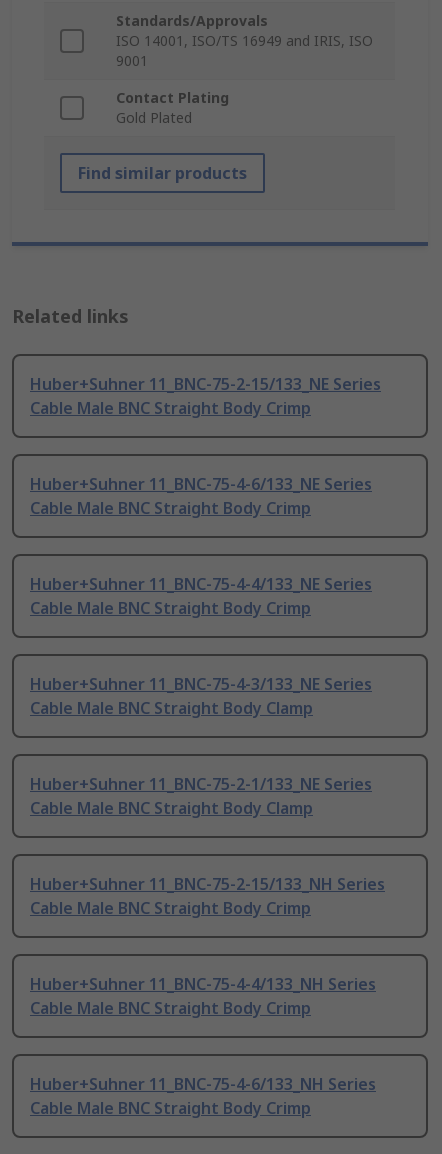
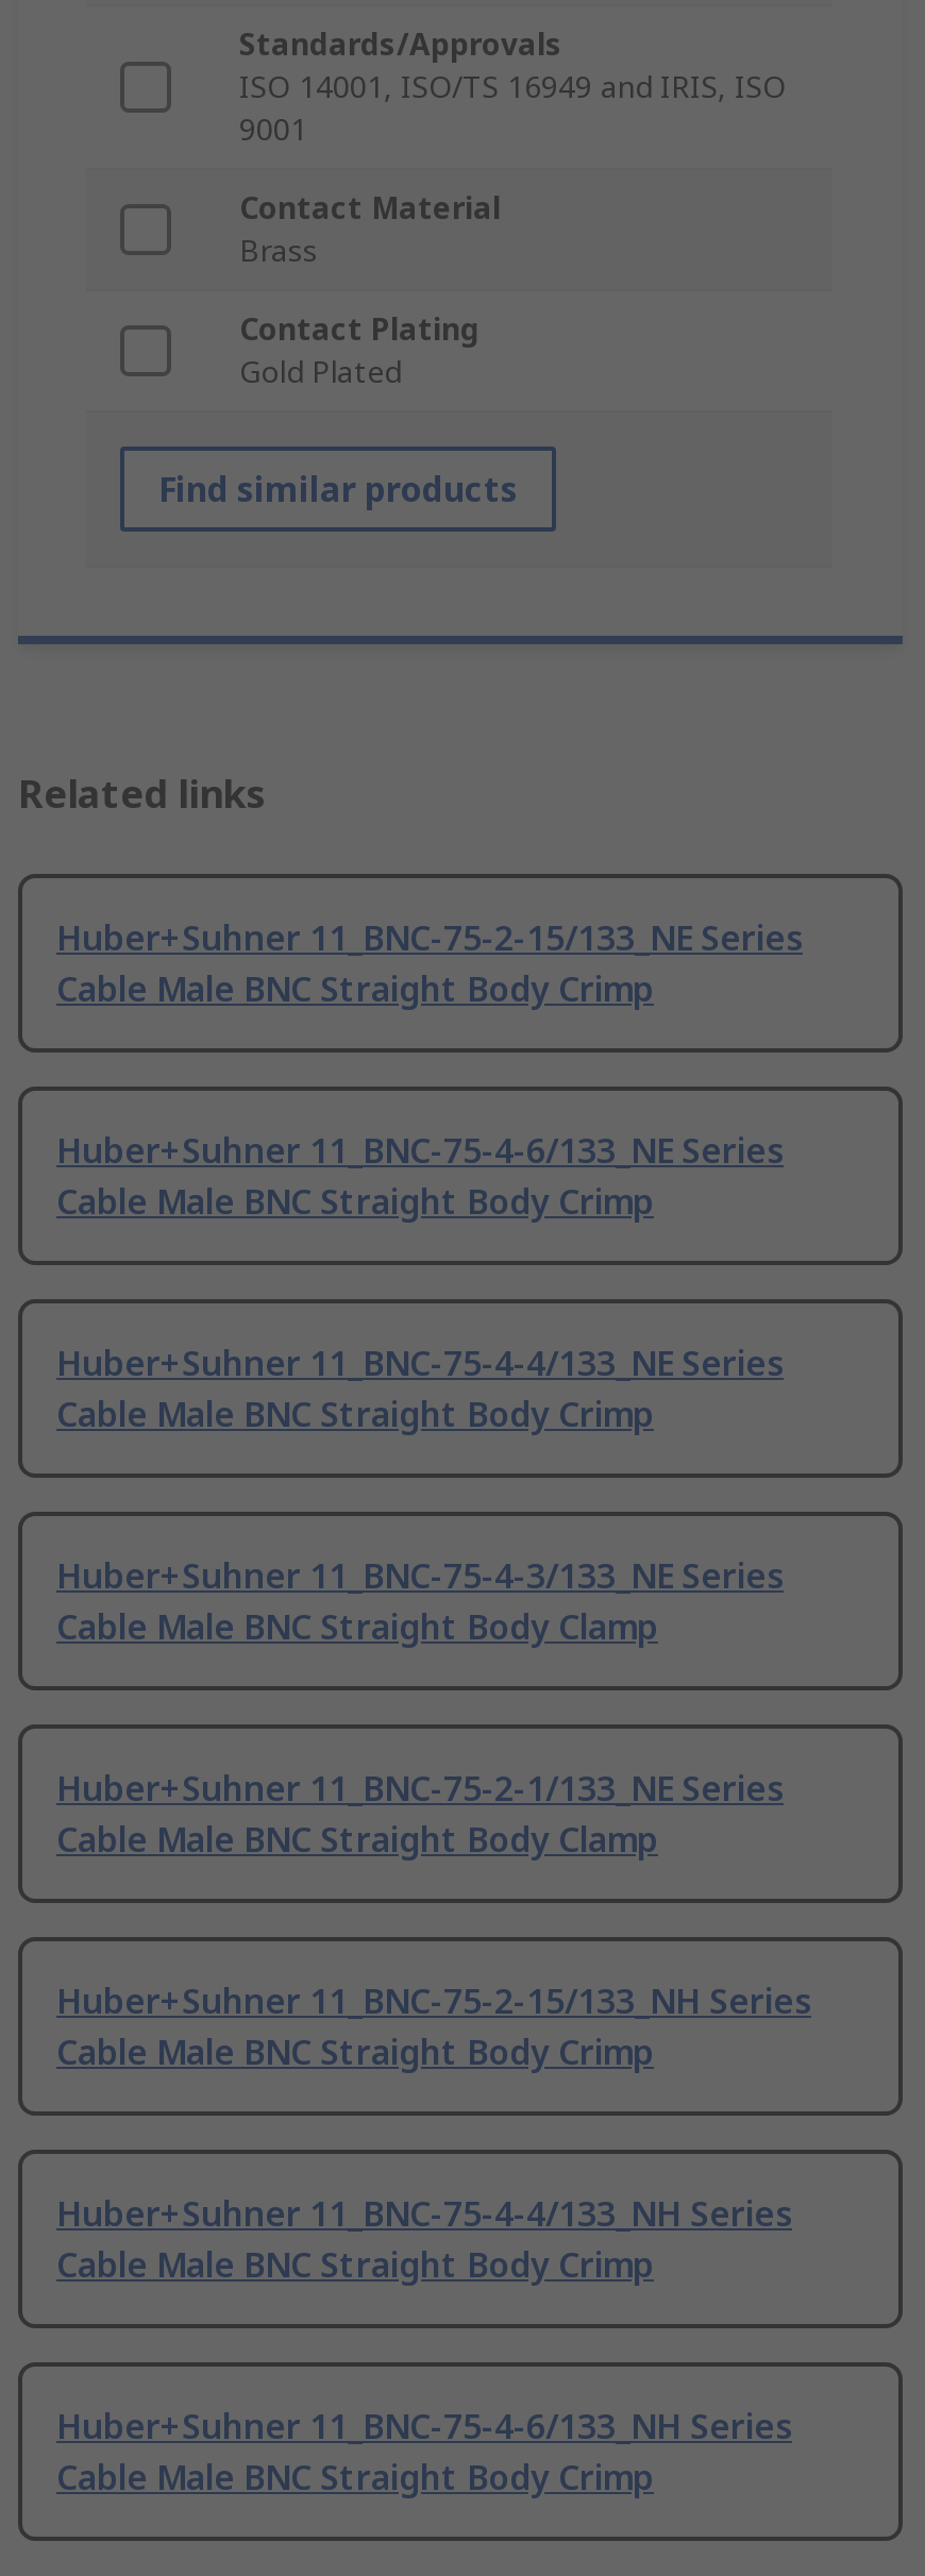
none -> [239,188,501,271] Contact Material | Brass

